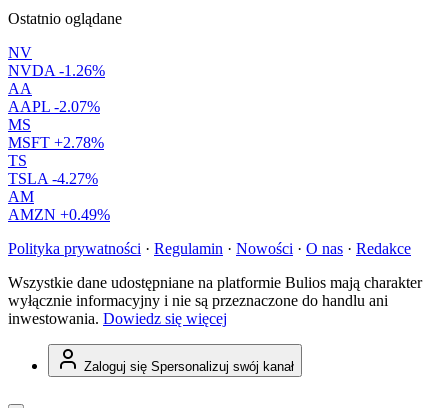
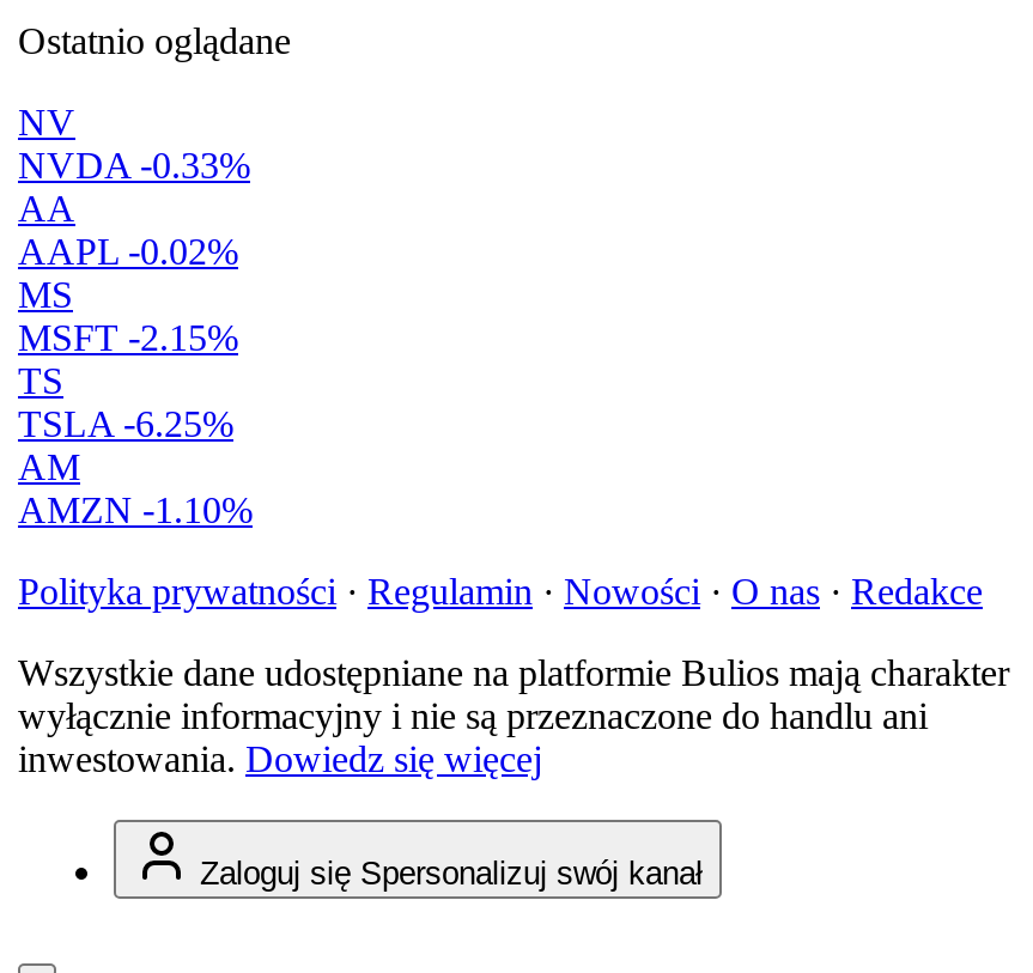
[8,62,105,79] NVDA -1.26% -> [18,145,250,186] NVDA -0.33%
[8,98,100,115] AAPL -2.07% -> [18,231,238,272] AAPL -0.02%
[8,134,104,151] MSFT +2.78% -> [18,317,238,358] MSFT -2.15%
[8,170,98,187] TSLA -4.27% -> [18,404,233,444] TSLA -6.25%
[8,206,110,223] AMZN +0.49% -> [18,490,253,530] AMZN -1.10%

